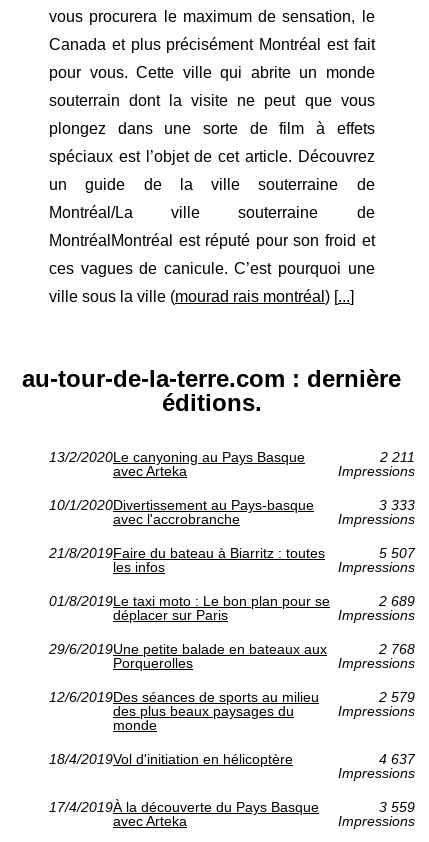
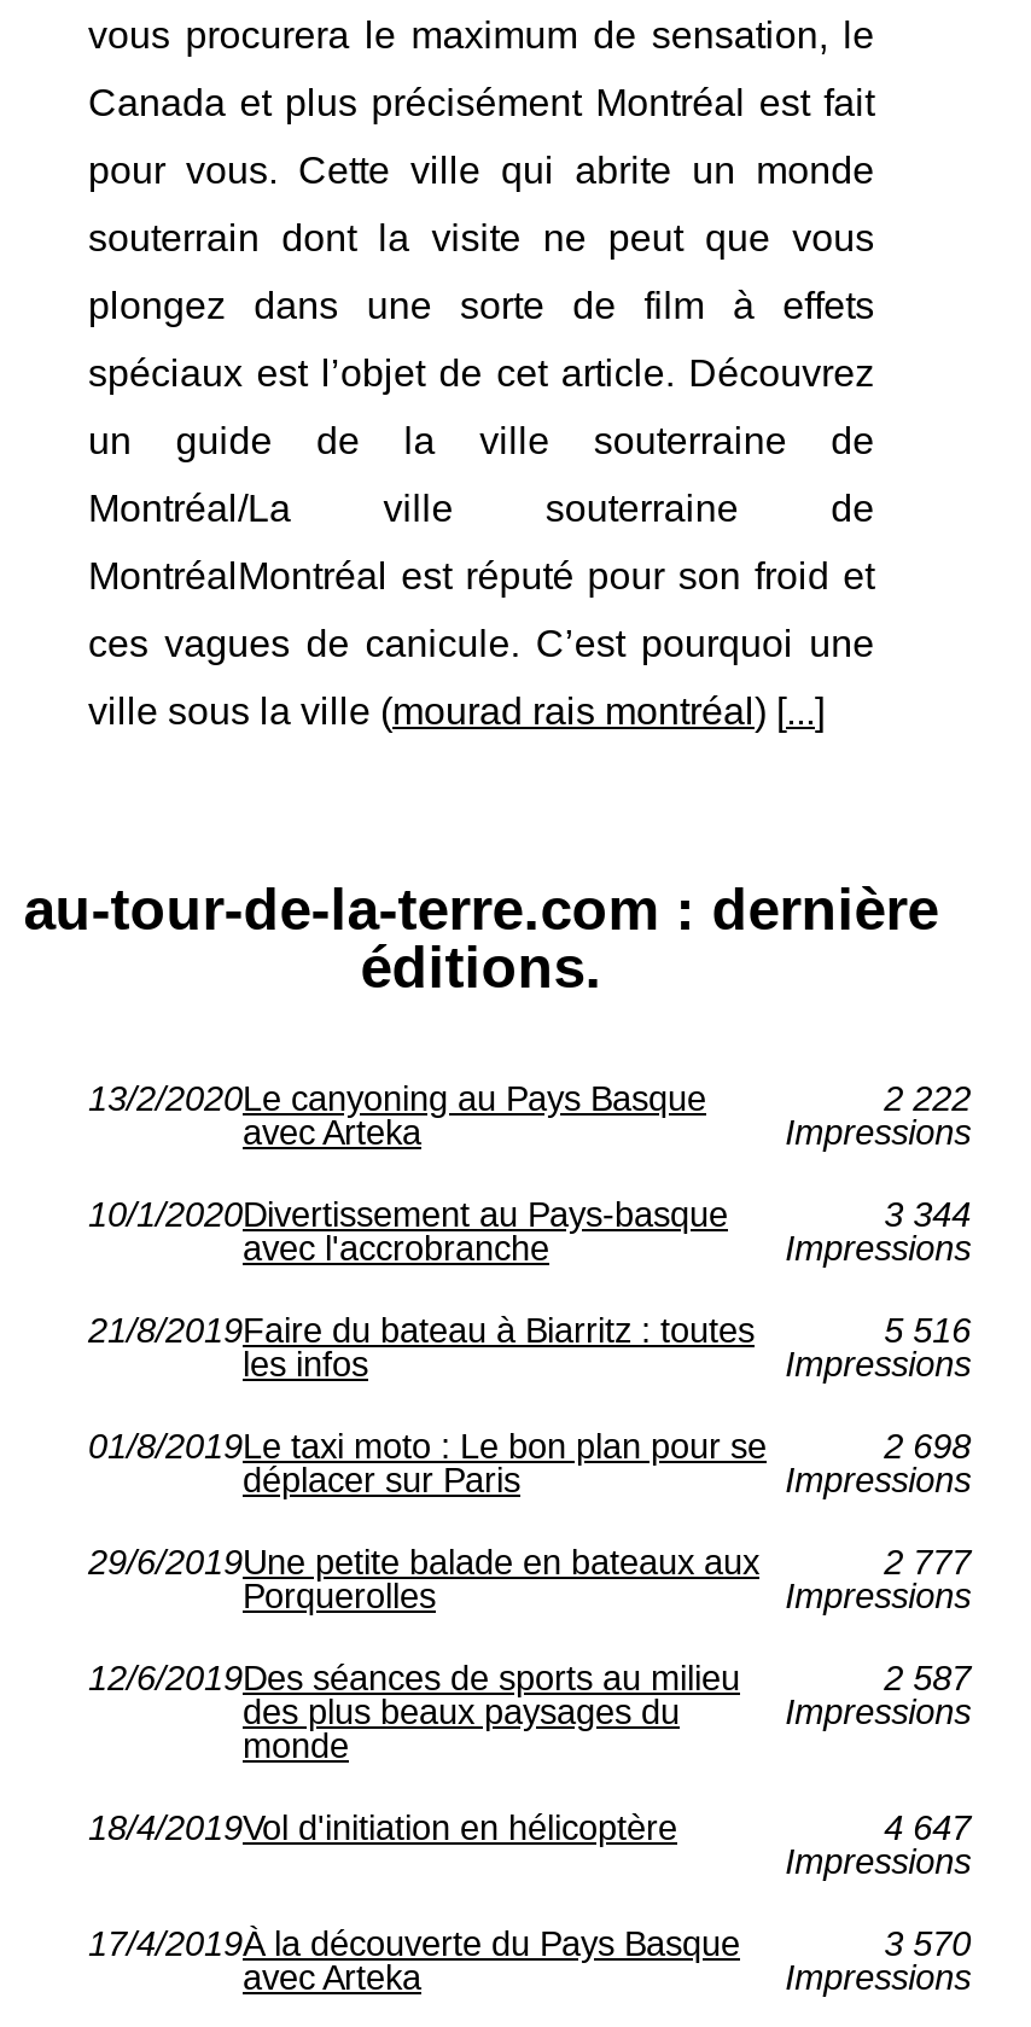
[380,449,415,465] 2 211 -> [884,1079,971,1117] 2 222
[379,497,415,513] 3 333 -> [884,1194,971,1233] 3 344
[379,545,415,561] 5 507 -> [884,1310,971,1349] 5 516
[379,593,415,609] 2 689 -> [884,1426,971,1465] 2 698
[379,641,415,657] 2 768 -> [884,1542,971,1581] 2 777
[379,689,415,705] 2 579 -> [884,1658,971,1697] 2 587
[379,751,415,767] 4 637 -> [884,1808,971,1846] 4 647
[379,799,415,815] 3 559 -> [884,1924,971,1962] 3 570

